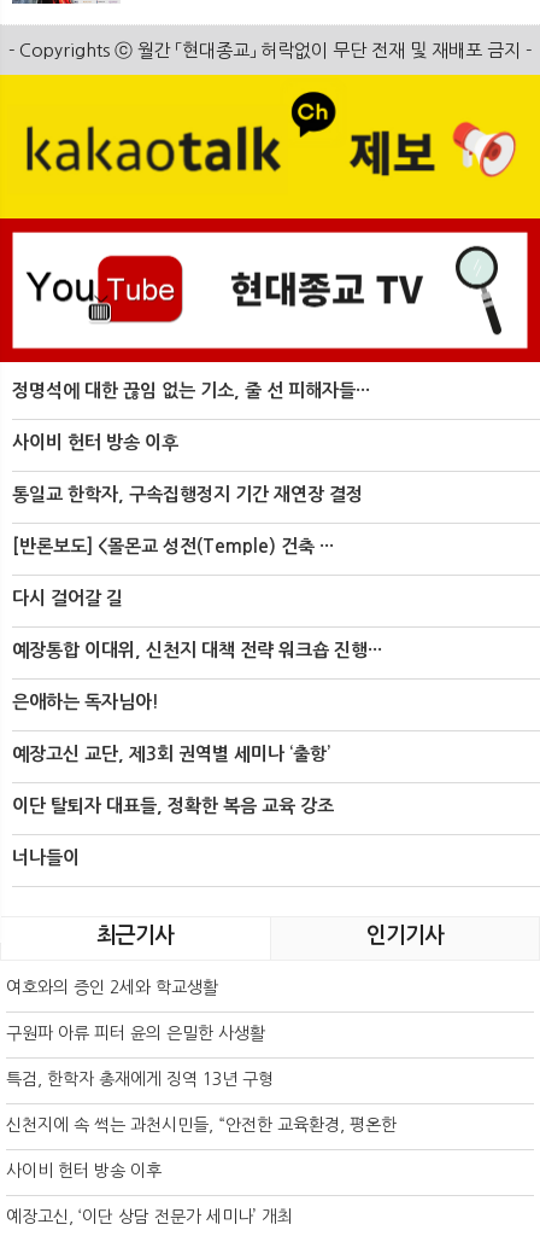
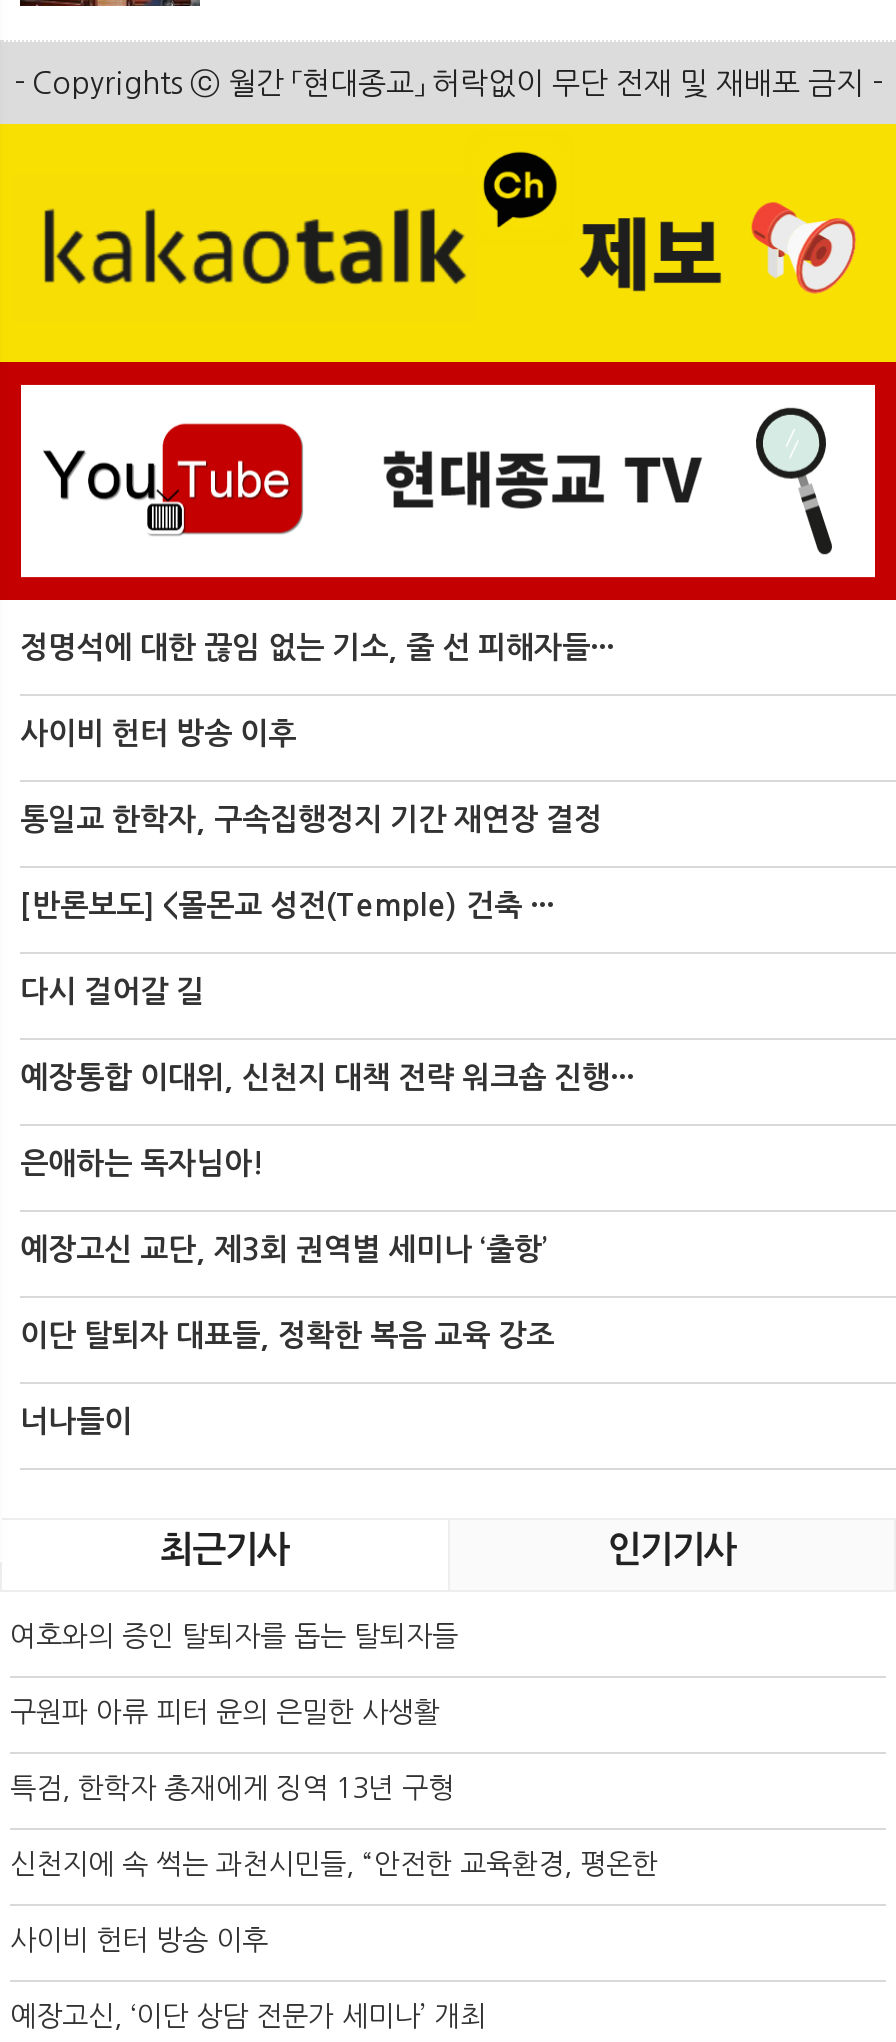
[6,980,218,996] 여호와의 증인 2세와 학교생활 -> [10,1623,458,1651] 여호와의 증인 탈퇴자를 돕는 탈퇴자들

